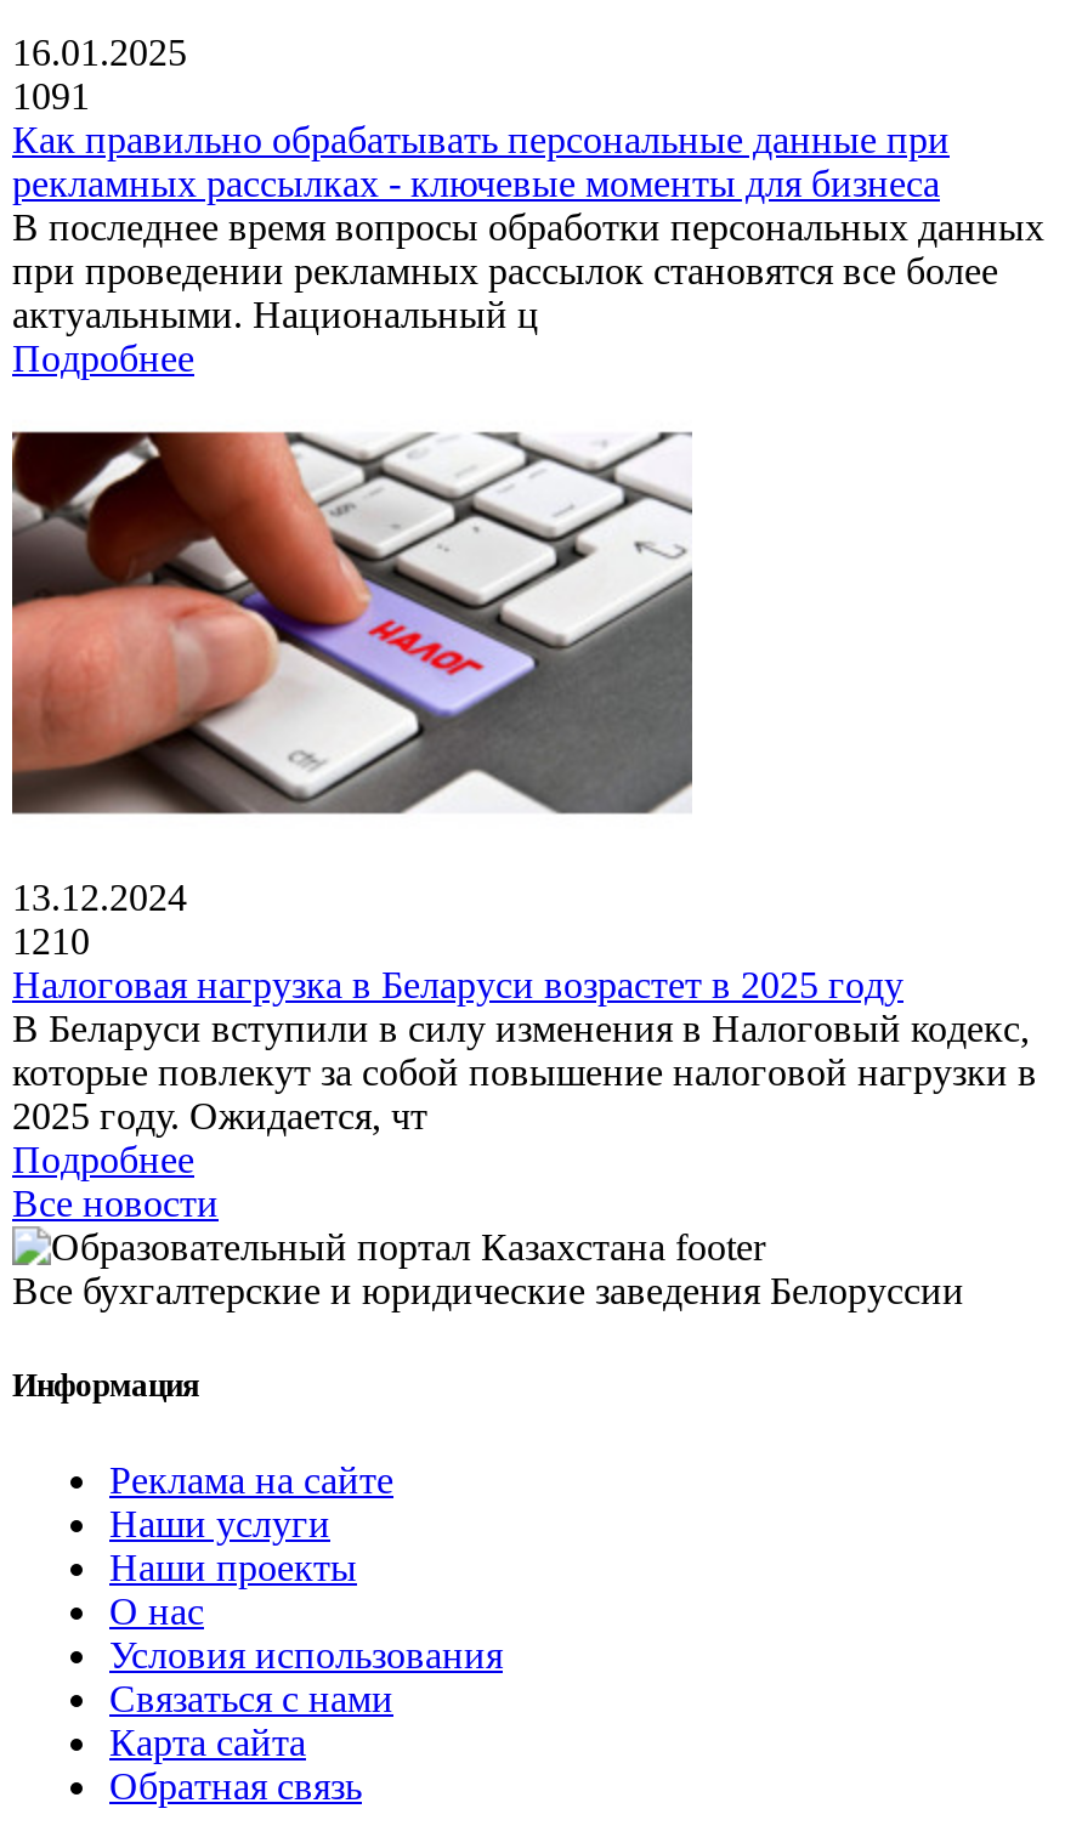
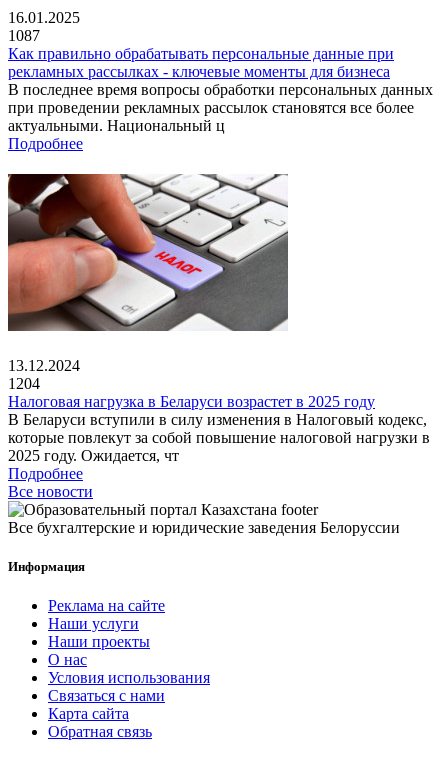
[12,75,90,116] 1091 -> [8,27,40,44] 1087
[12,920,90,961] 1210 -> [8,375,40,392] 1204

